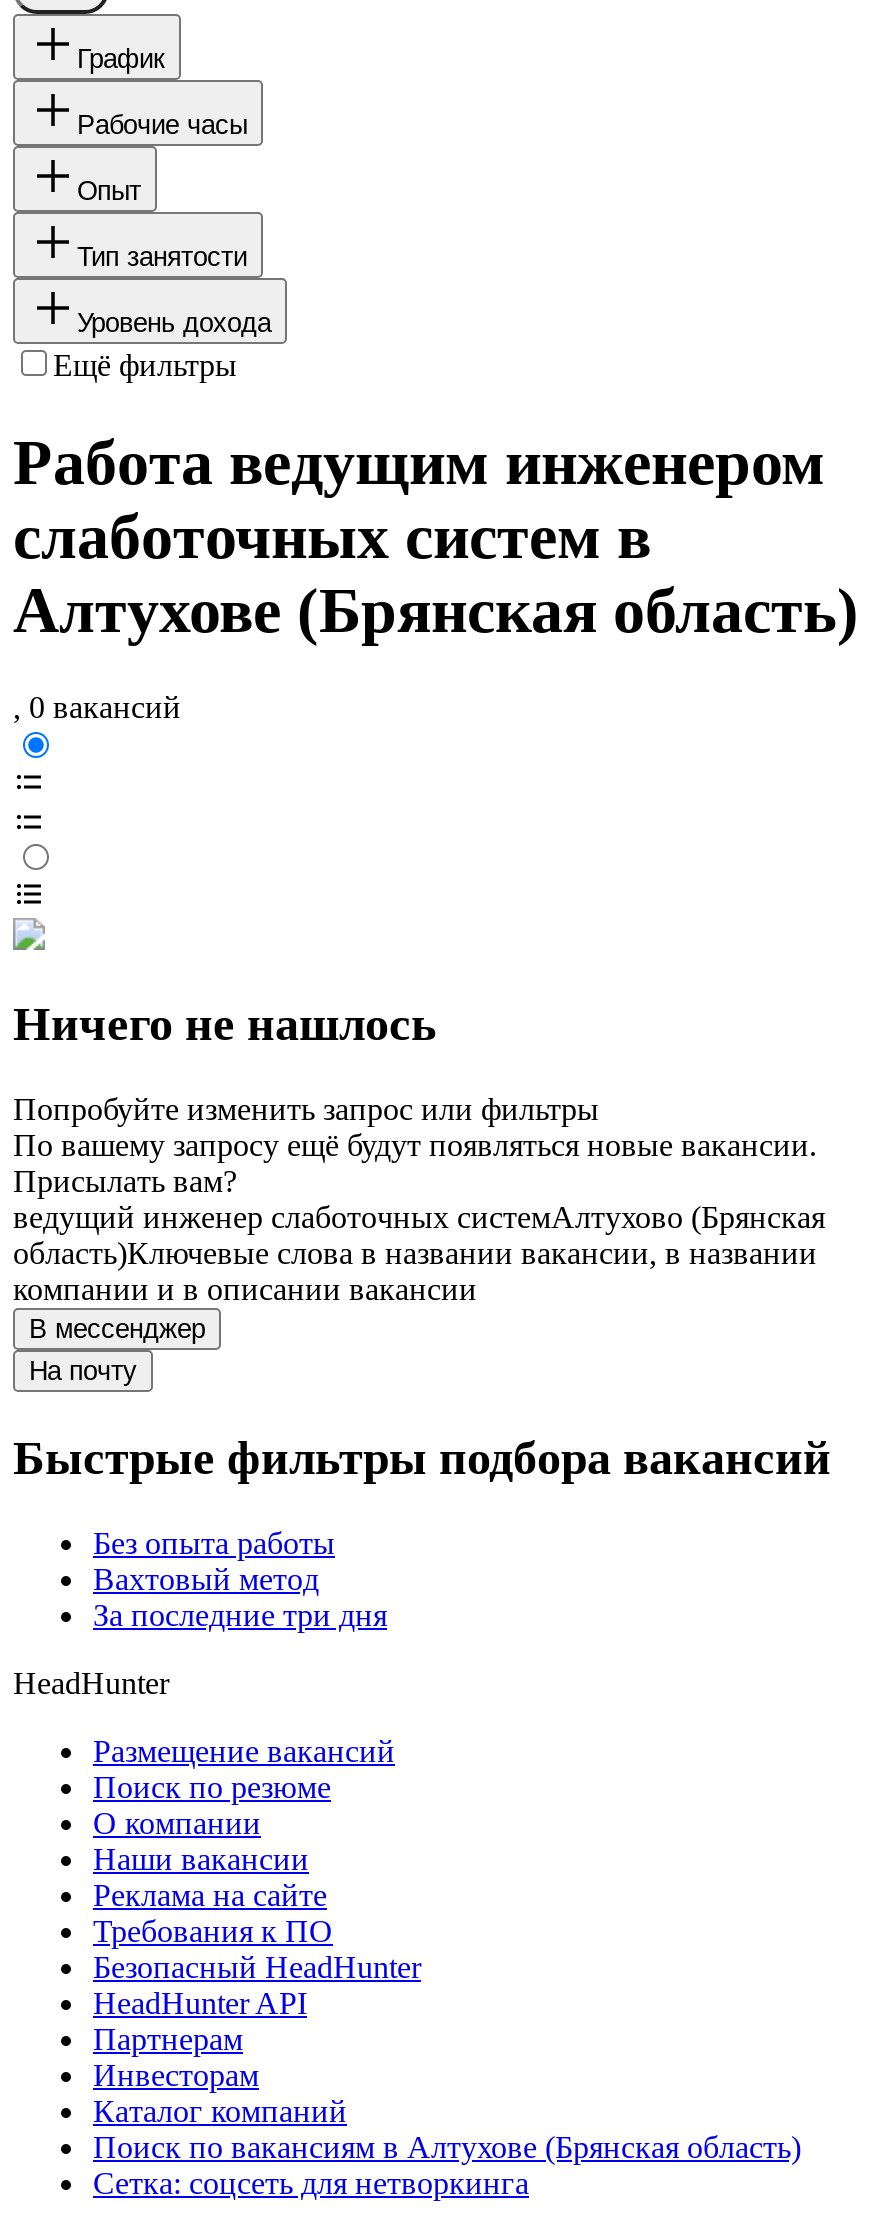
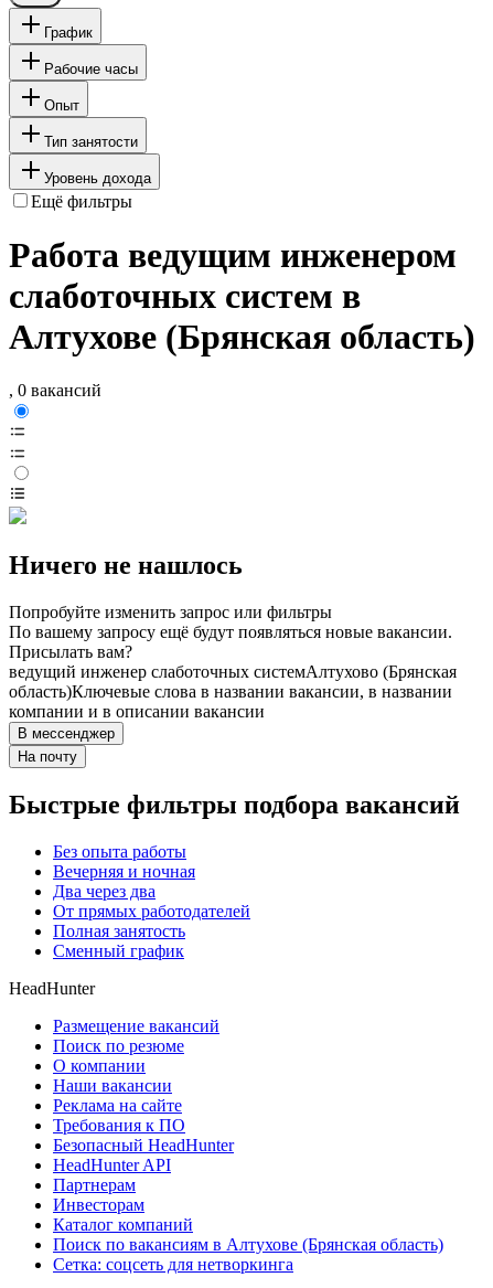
[93,1562,387,1632] Вахтовый метод | За последние три дня -> [53,862,250,960] Вечерняя и ночная | Два через два | От прямых работодателей | Полная занятость | Сменный график

